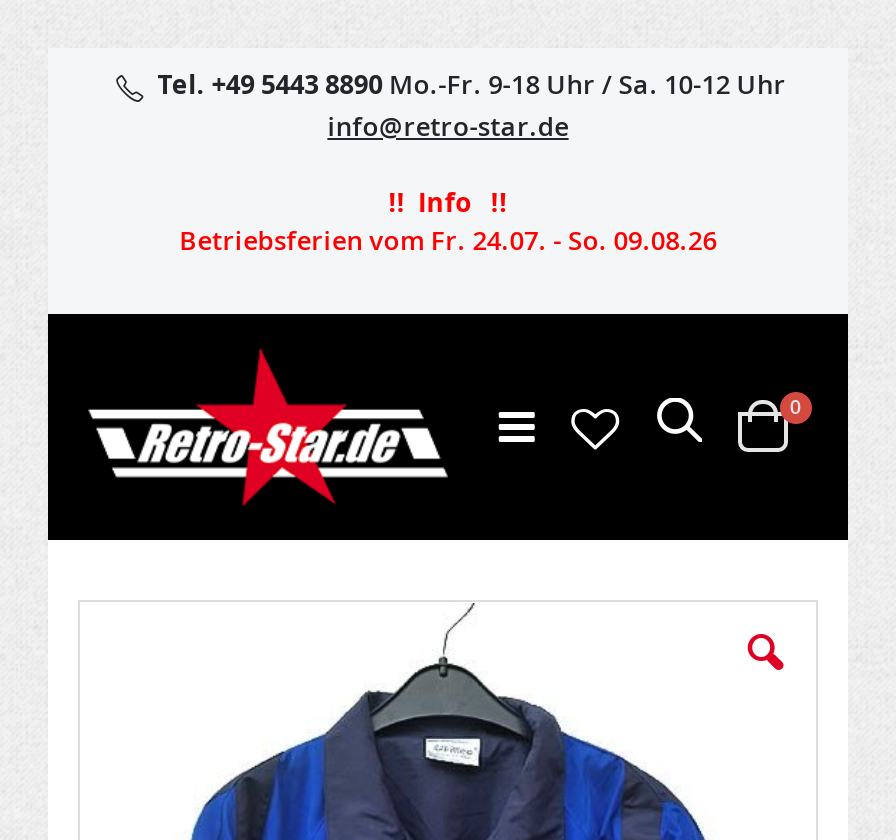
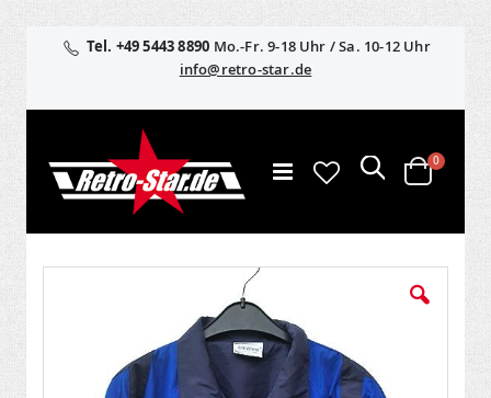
[179,184,717,258] !! Info !! | Betriebsferien vom Fr. 24.07. - So. 09.08.26 -> none

